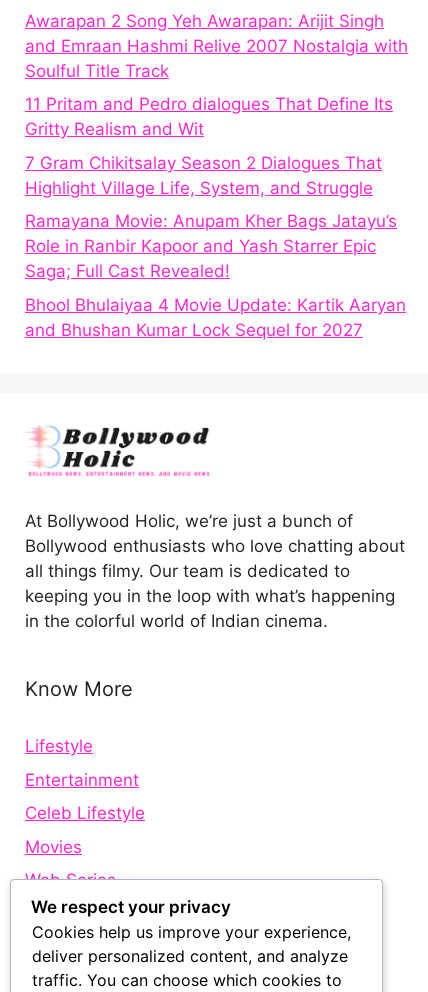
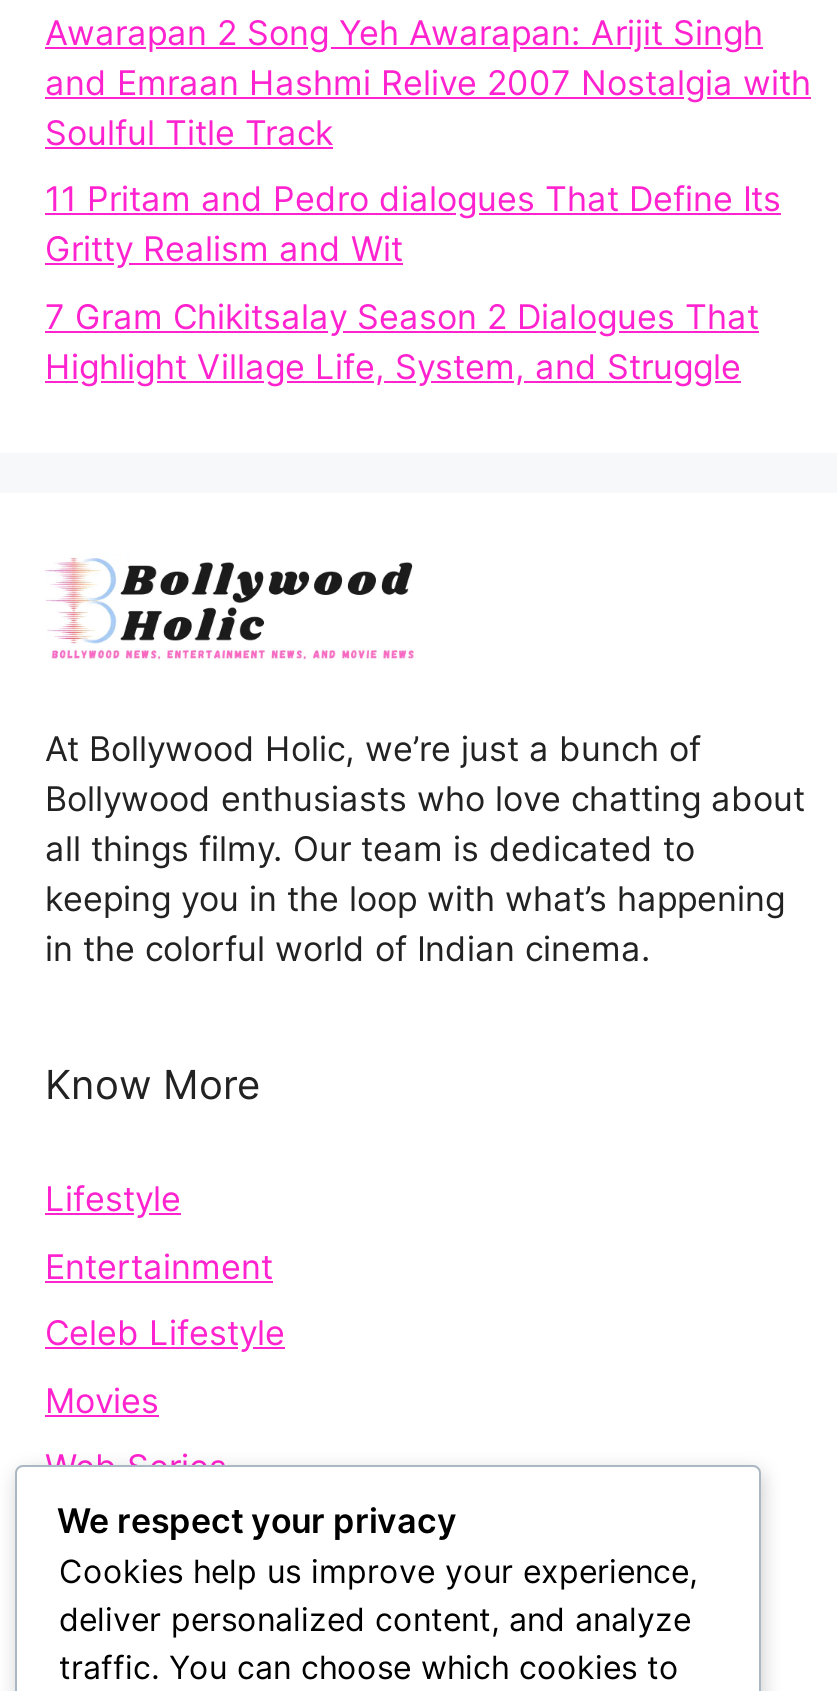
[25,211,406,340] Ramayana Movie: Anupam Kher Bags Jatayu’s | Role in Ranbir Kapoor and Yash Starrer Epic | Saga; Full Cast Revealed! | Bhool Bhulaiyaa 4 Movie Update: Kartik Aaryan | and Bhushan Kumar Lock Sequel for 2027 -> none

